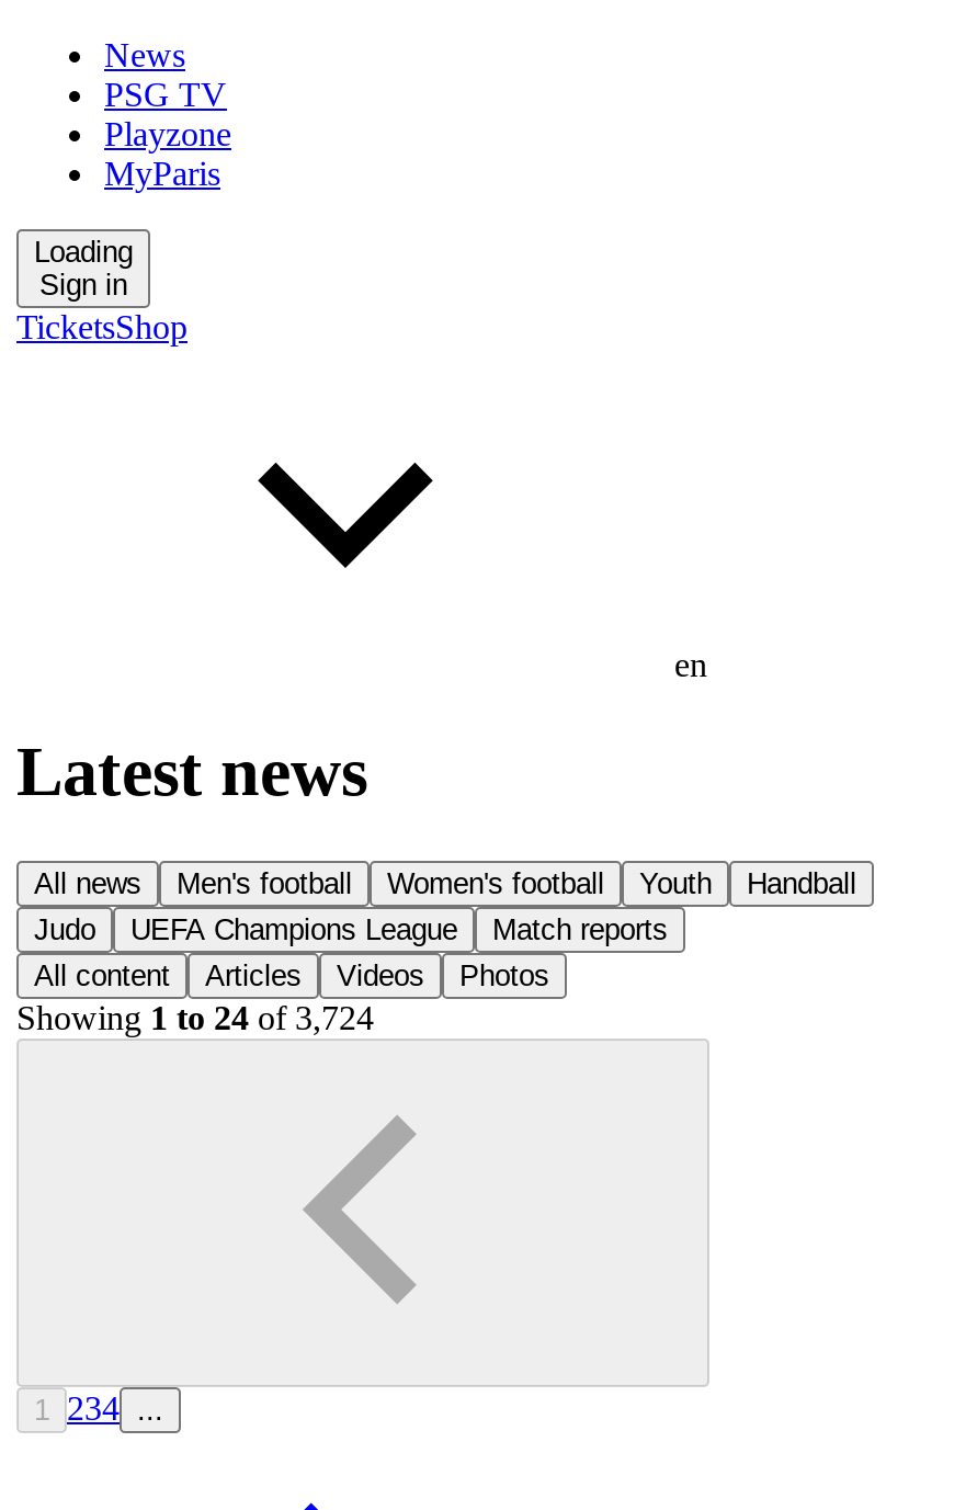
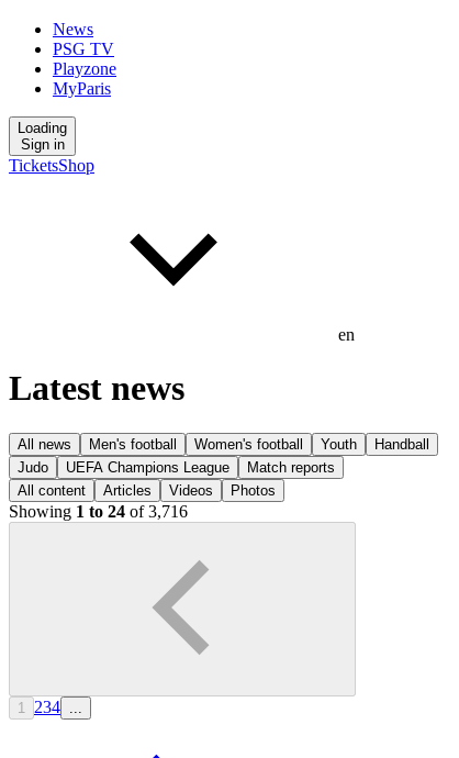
[16,999,374,1036] Showing1 to 24of 3,724 -> [9,502,188,521] Showing1 to 24of 3,716

